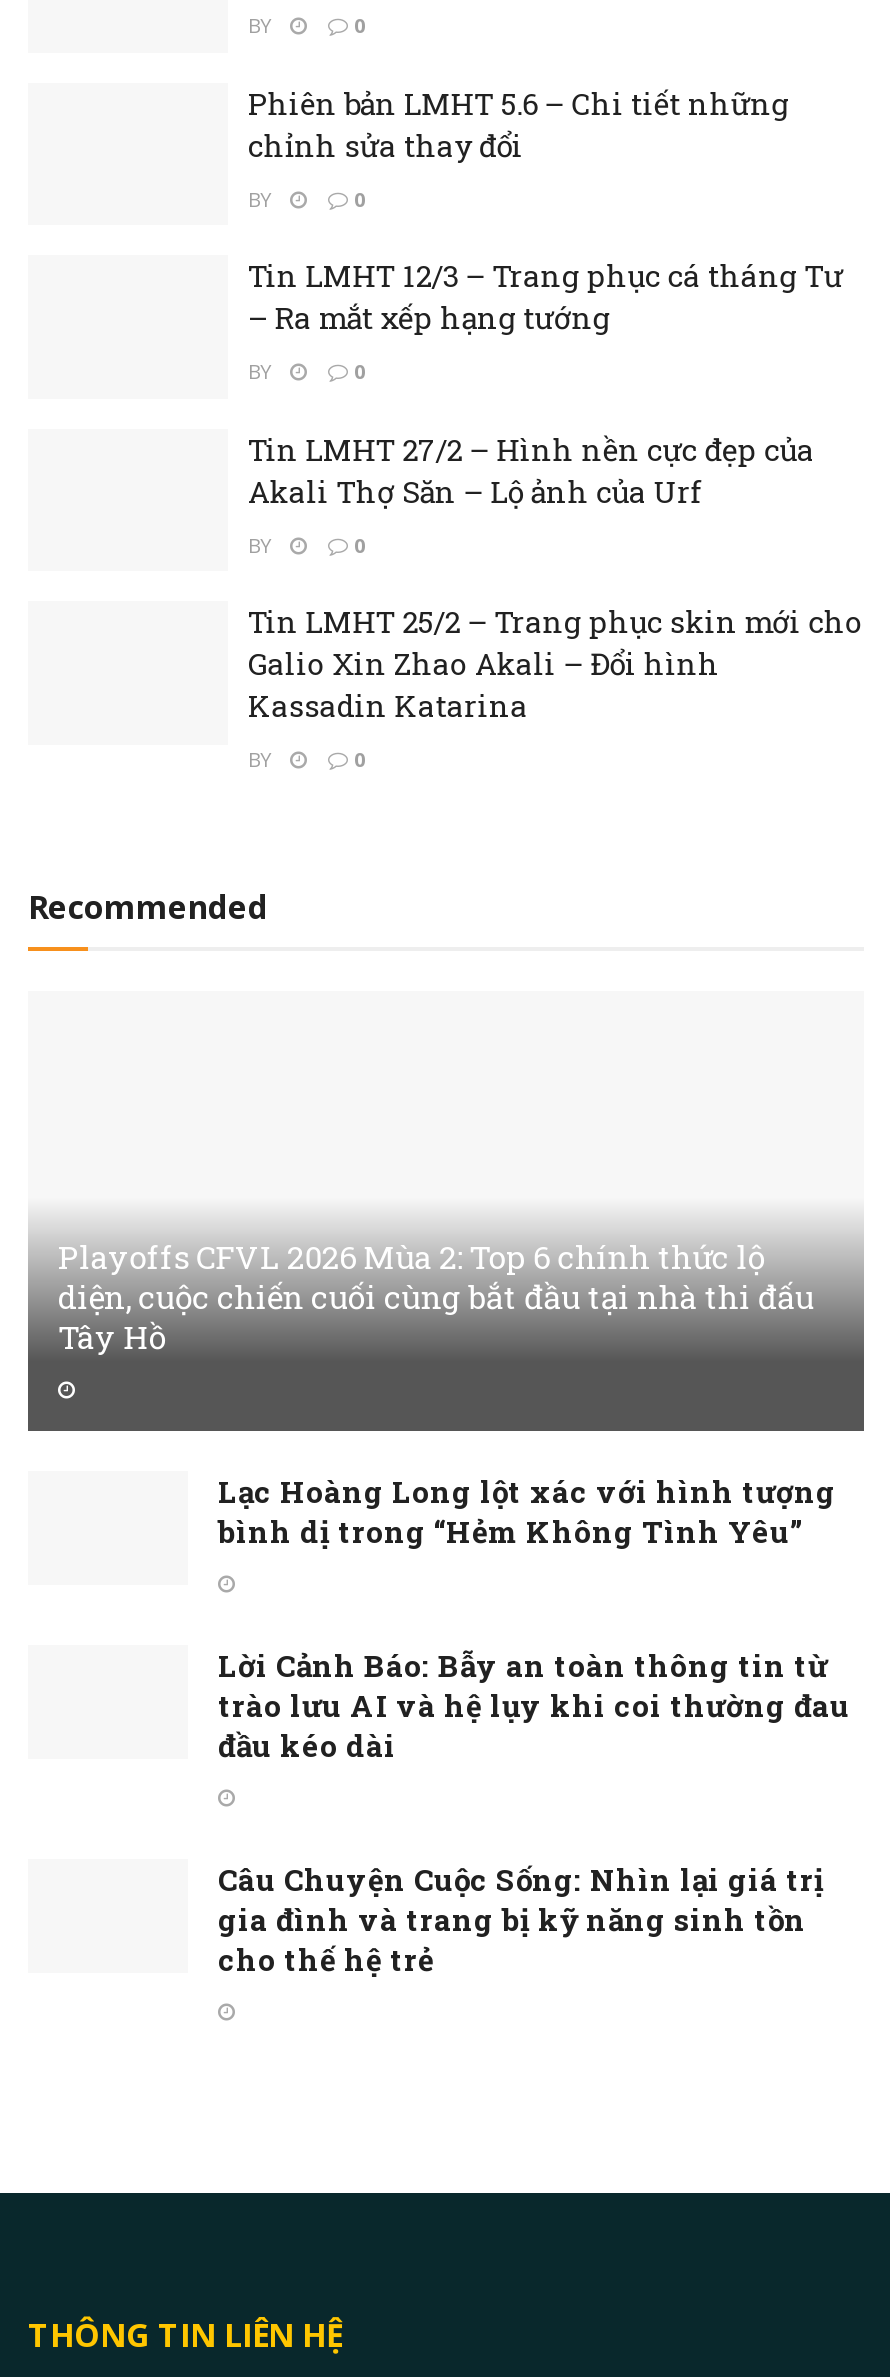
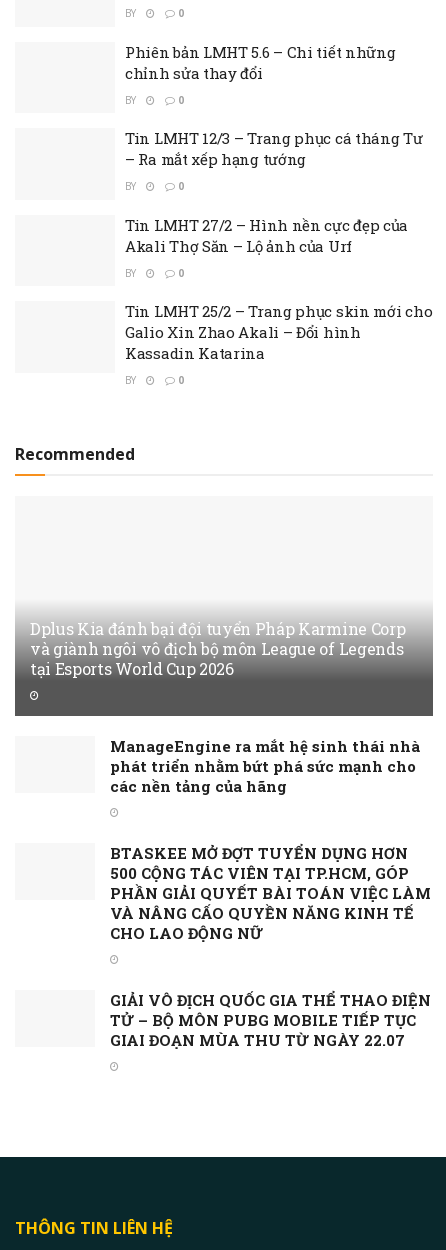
[58,1235,814,1357] Playoffs CFVL 2026 Mùa 2: Top 6 chính thức lộ | diện, cuộc chiến cuối cùng bắt đầu tại nhà thi đấu | Tây Hồ -> [30,618,405,679] Dplus Kia đánh bại đội tuyển Pháp Karmine Corp | và giành ngôi vô địch bộ môn League of Legends | tại Esports World Cup 2026
[218,1471,836,1551] Lạc Hoàng Long lột xác với hình tượng | bình dị trong “Hẻm Không Tình Yêu” -> [110,736,420,796] ManageEngine ra mắt hệ sinh thái nhà | phát triển nhằm bứt phá sức mạnh cho | các nền tảng của hãng
[218,1645,850,1765] Lời Cảnh Báo: Bẫy an toàn thông tin từ | trào lưu AI và hệ lụy khi coi thường đau | đầu kéo dài -> [110,843,431,943] BTASKEE MỞ ĐỢT TUYỂN DỤNG HƠN | 500 CỘNG TÁC VIÊN TẠI TP.HCM, GÓP | PHẦN GIẢI QUYẾT BÀI TOÁN VIỆC LÀM | VÀ NÂNG CẤO QUYỀN NĂNG KINH TẾ | CHO LAO ĐỘNG NỮ
[218,1859,824,1979] Câu Chuyện Cuộc Sống: Nhìn lại giá trị | gia đình và trang bị kỹ năng sinh tồn | cho thế hệ trẻ -> [110,990,431,1050] GIẢI VÔ ĐỊCH QUỐC GIA THỂ THAO ĐIỆN | TỬ – BỘ MÔN PUBG MOBILE TIẾP TỤC | GIAI ĐOẠN MÙA THU TỪ NGÀY 22.07

